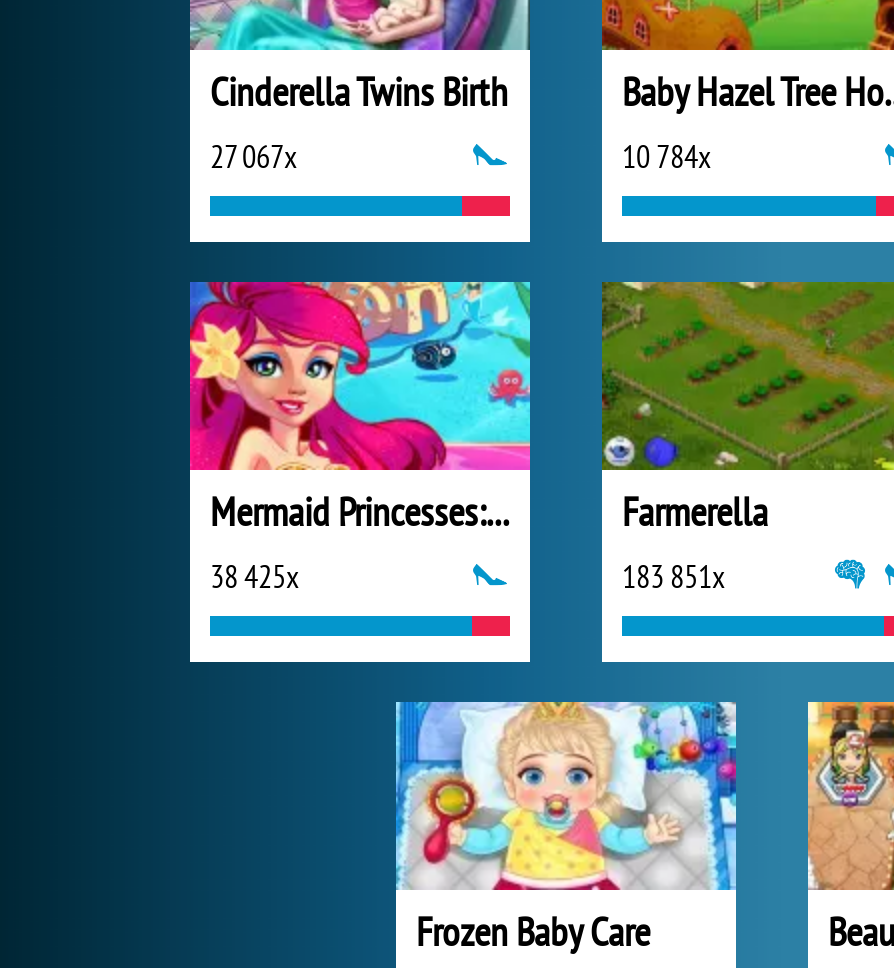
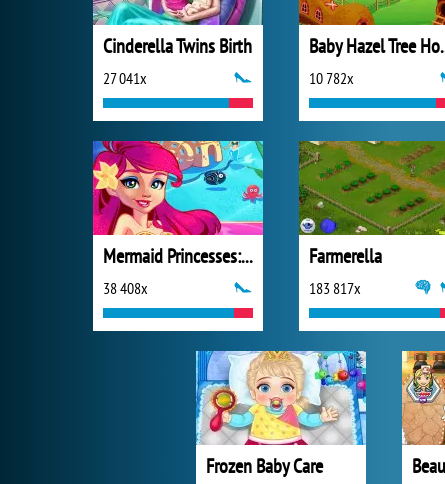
[210,136,298,176] 27 067x -> [103,68,147,88] 27 041x
[622,136,712,176] 10 784x -> [309,68,354,88] 10 782x
[210,556,300,596] 38 425x -> [103,278,148,298] 38 408x
[622,556,726,596] 183 851x -> [309,278,361,298] 183 817x

